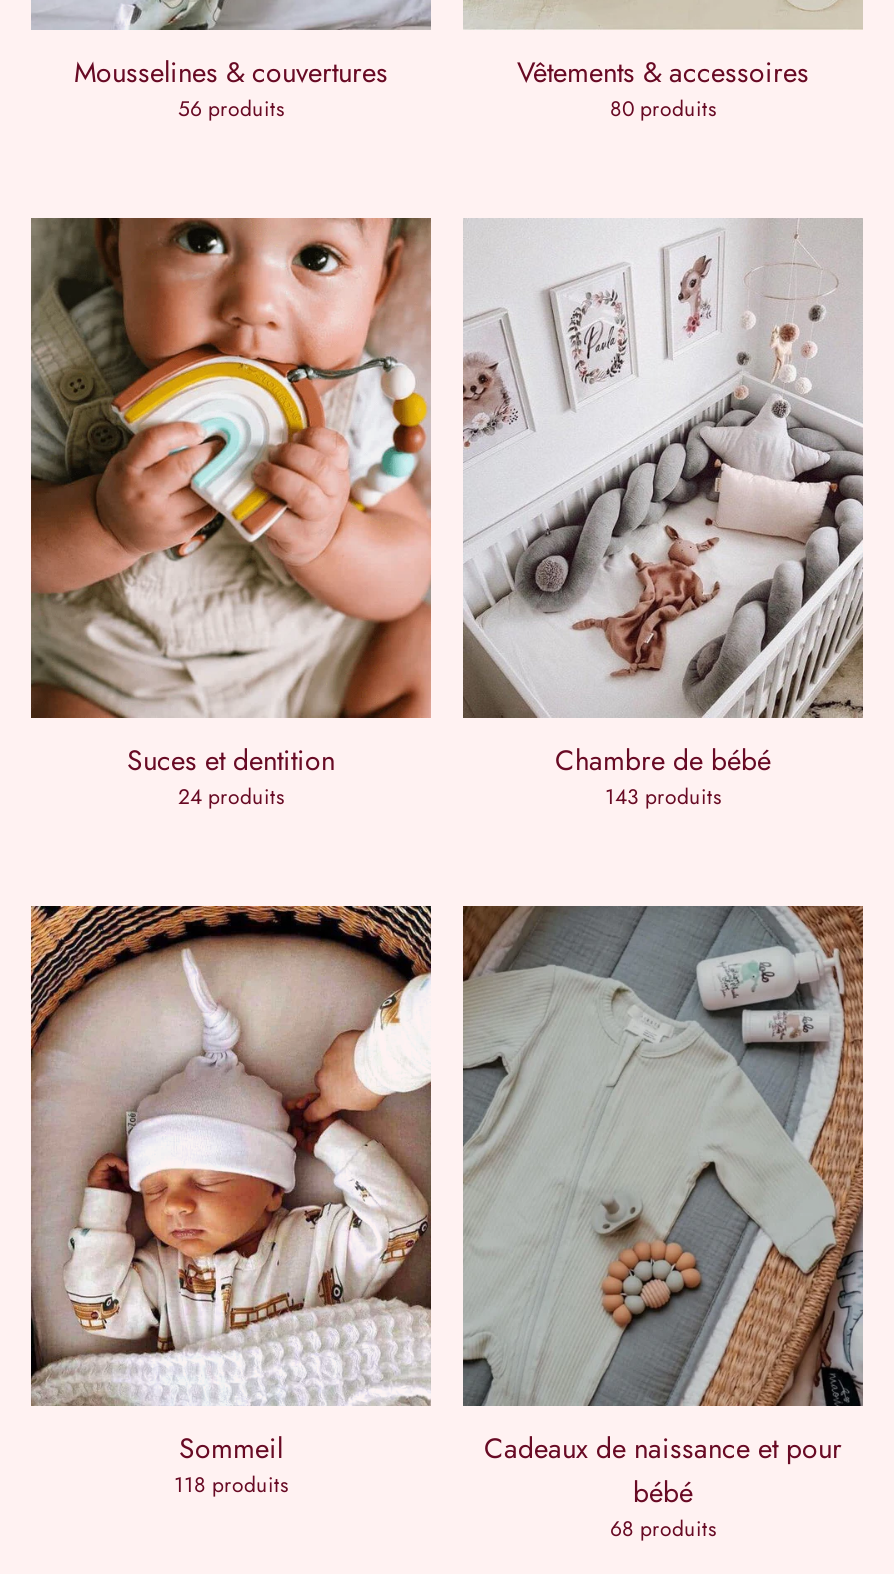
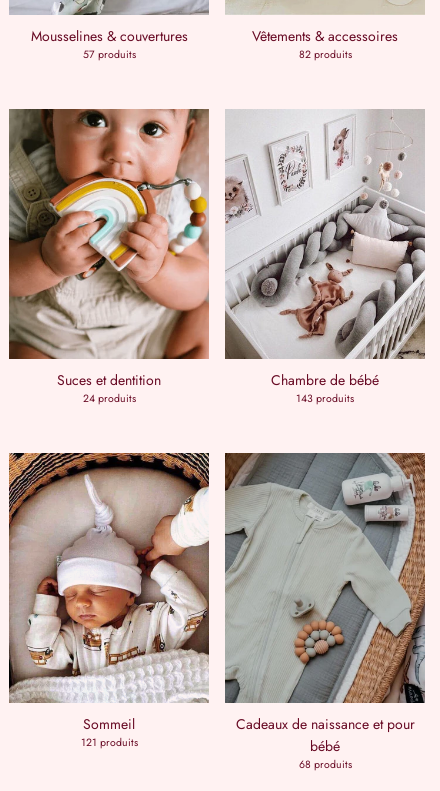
[178,94,284,124] 56 produits -> [82,47,135,62] 57 produits
[610,94,716,124] 80 produits -> [298,47,351,62] 82 produits
[174,1470,288,1500] 118 produits -> [80,735,137,750] 121 produits

